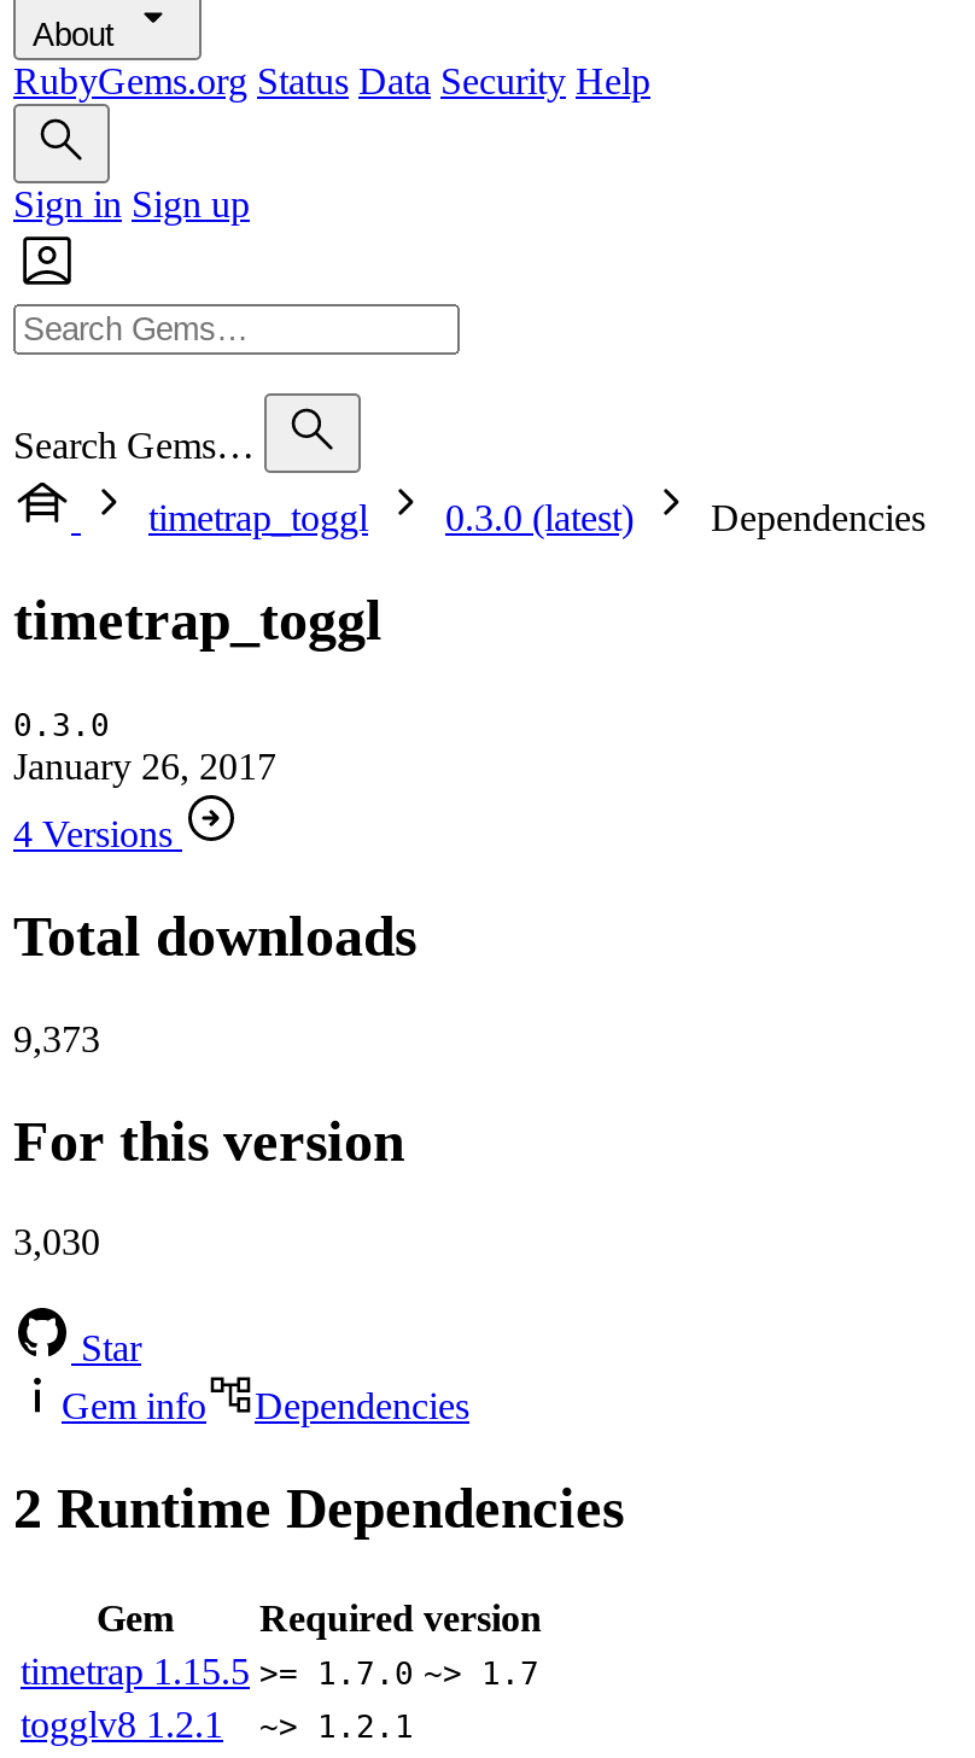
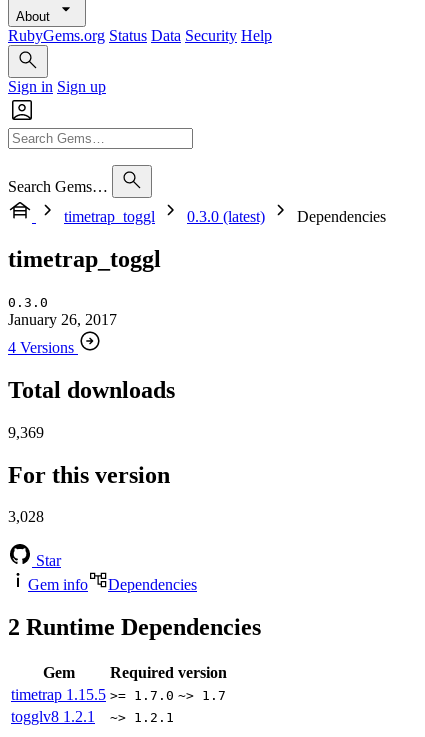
[13,1017,100,1058] 9,373 -> [8,424,44,441] 9,369
[13,1222,100,1263] 3,030 -> [8,508,44,525] 3,028

